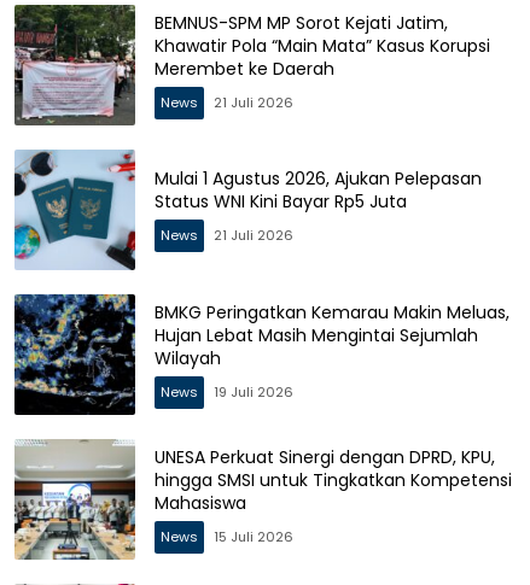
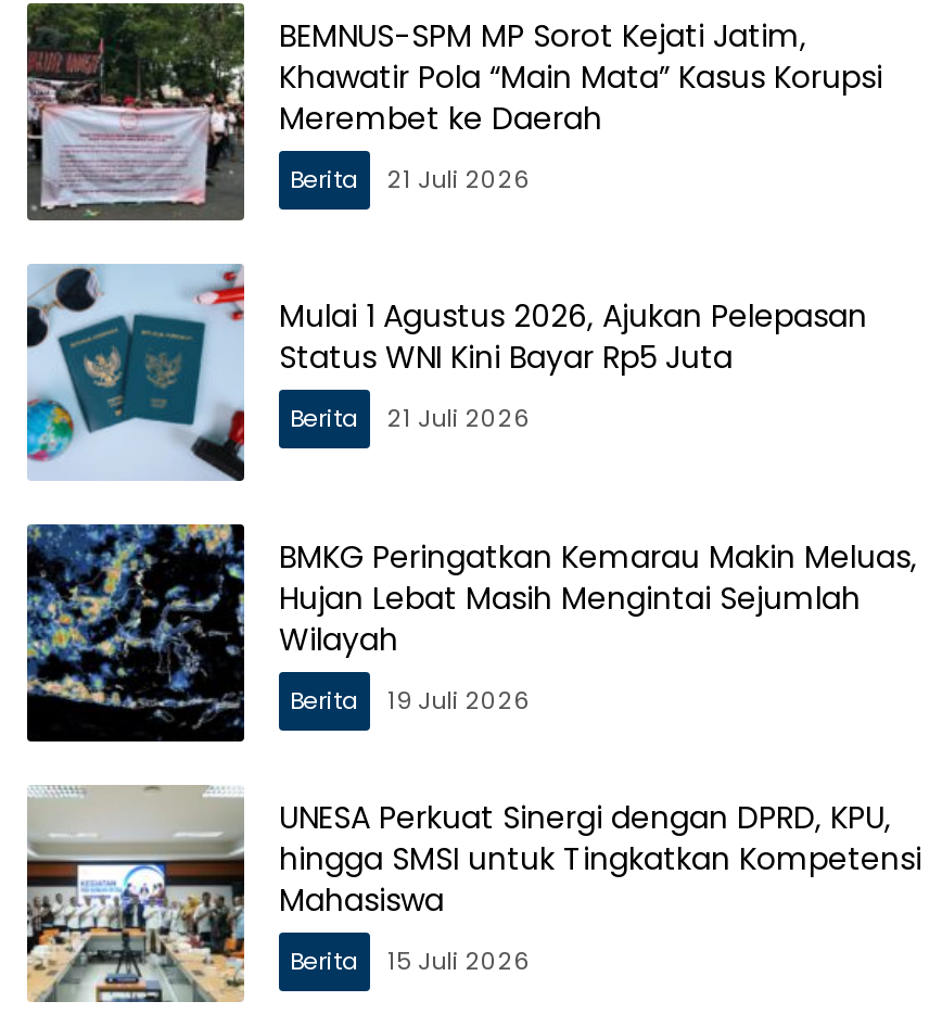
[161,92,198,112] News -> [290,161,359,196] Berita
[161,226,198,245] News -> [290,401,359,436] Berita
[161,382,198,401] News -> [290,682,359,717] Berita
[161,527,198,546] News -> [290,943,359,977] Berita

